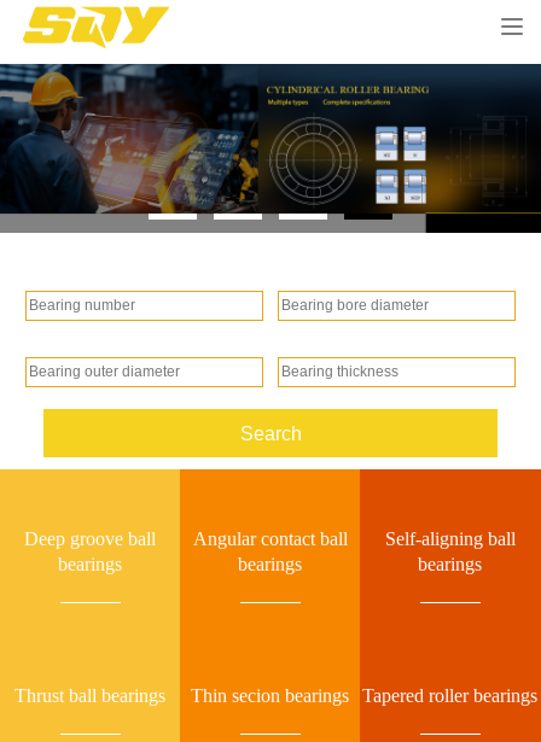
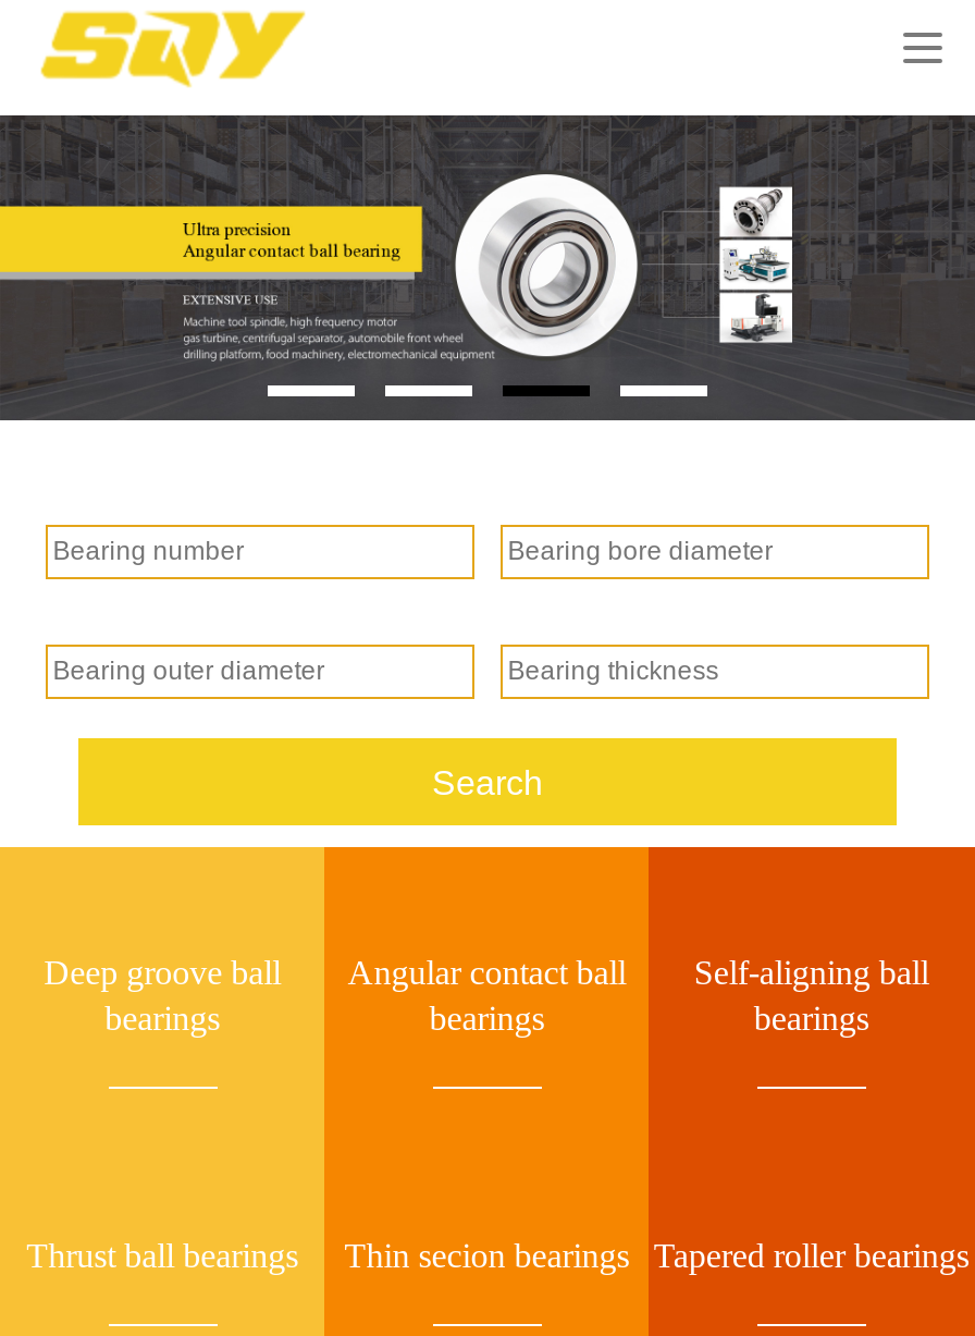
[4,64,537,233] [image] -> [7,115,968,420] [image]

